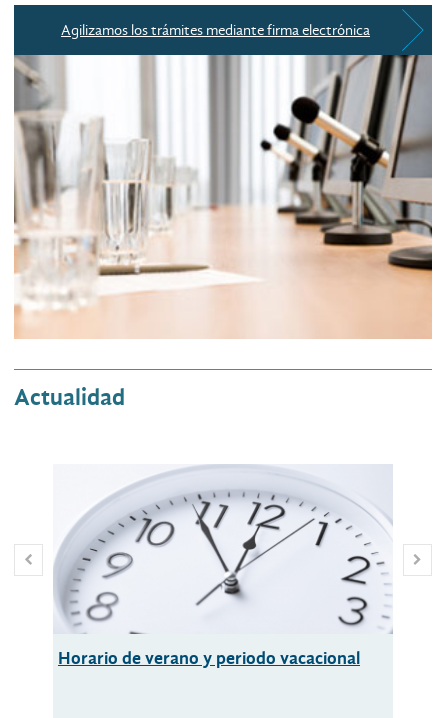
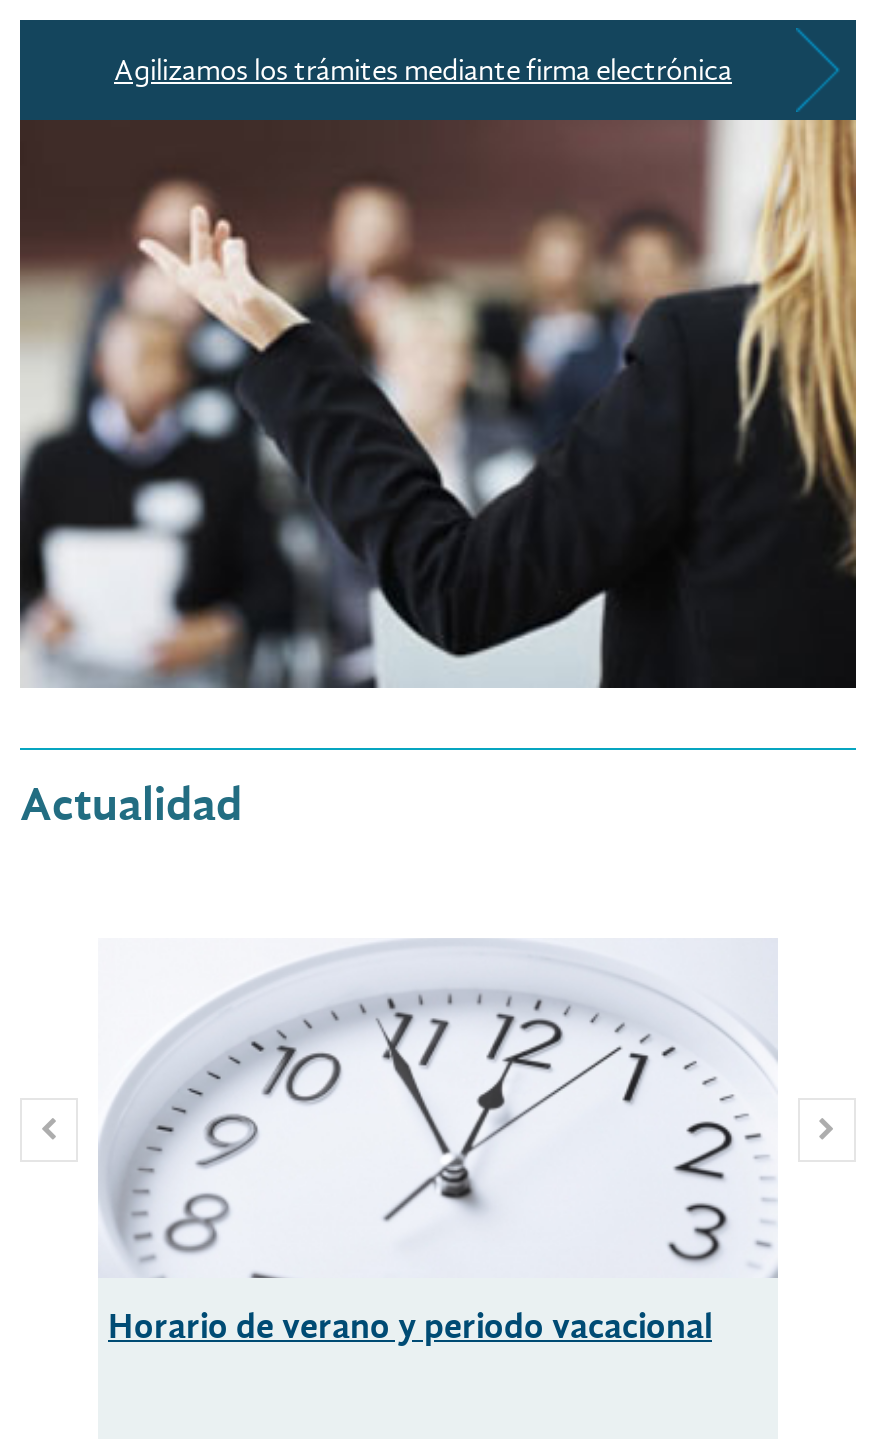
[14,54,433,339] [image] -> [18,118,858,690] [image]

